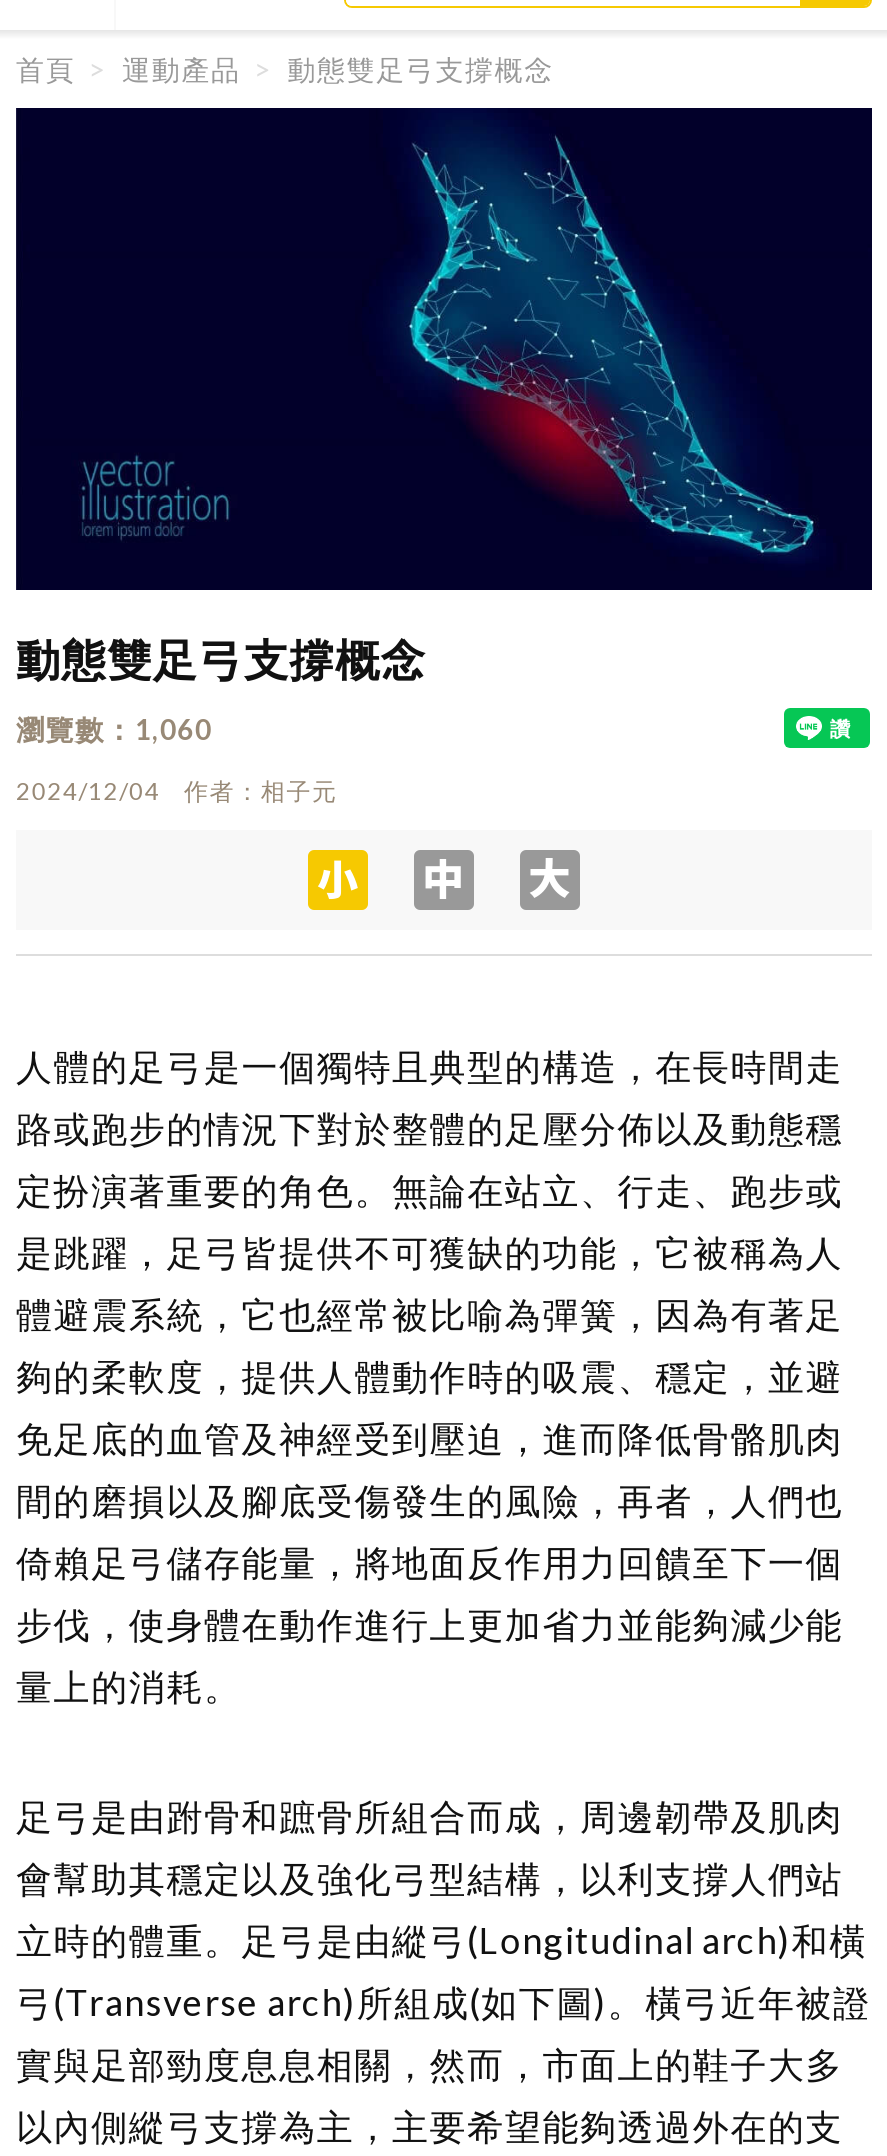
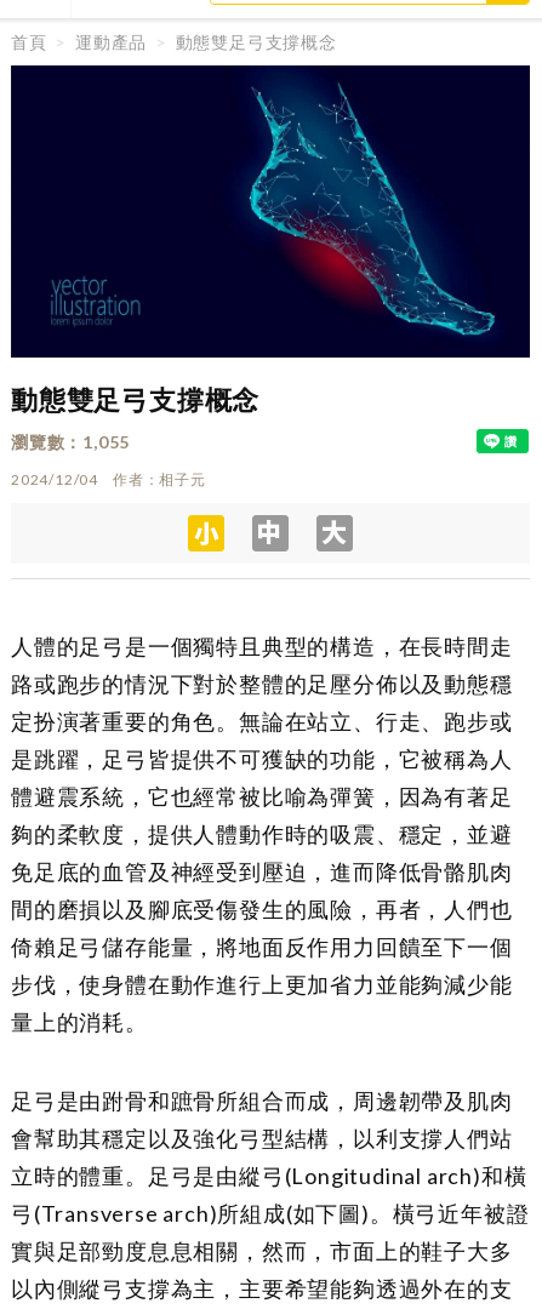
[16,712,212,746] 瀏覽數 1,060 -> [11,432,130,452] 瀏覽數 1,055

